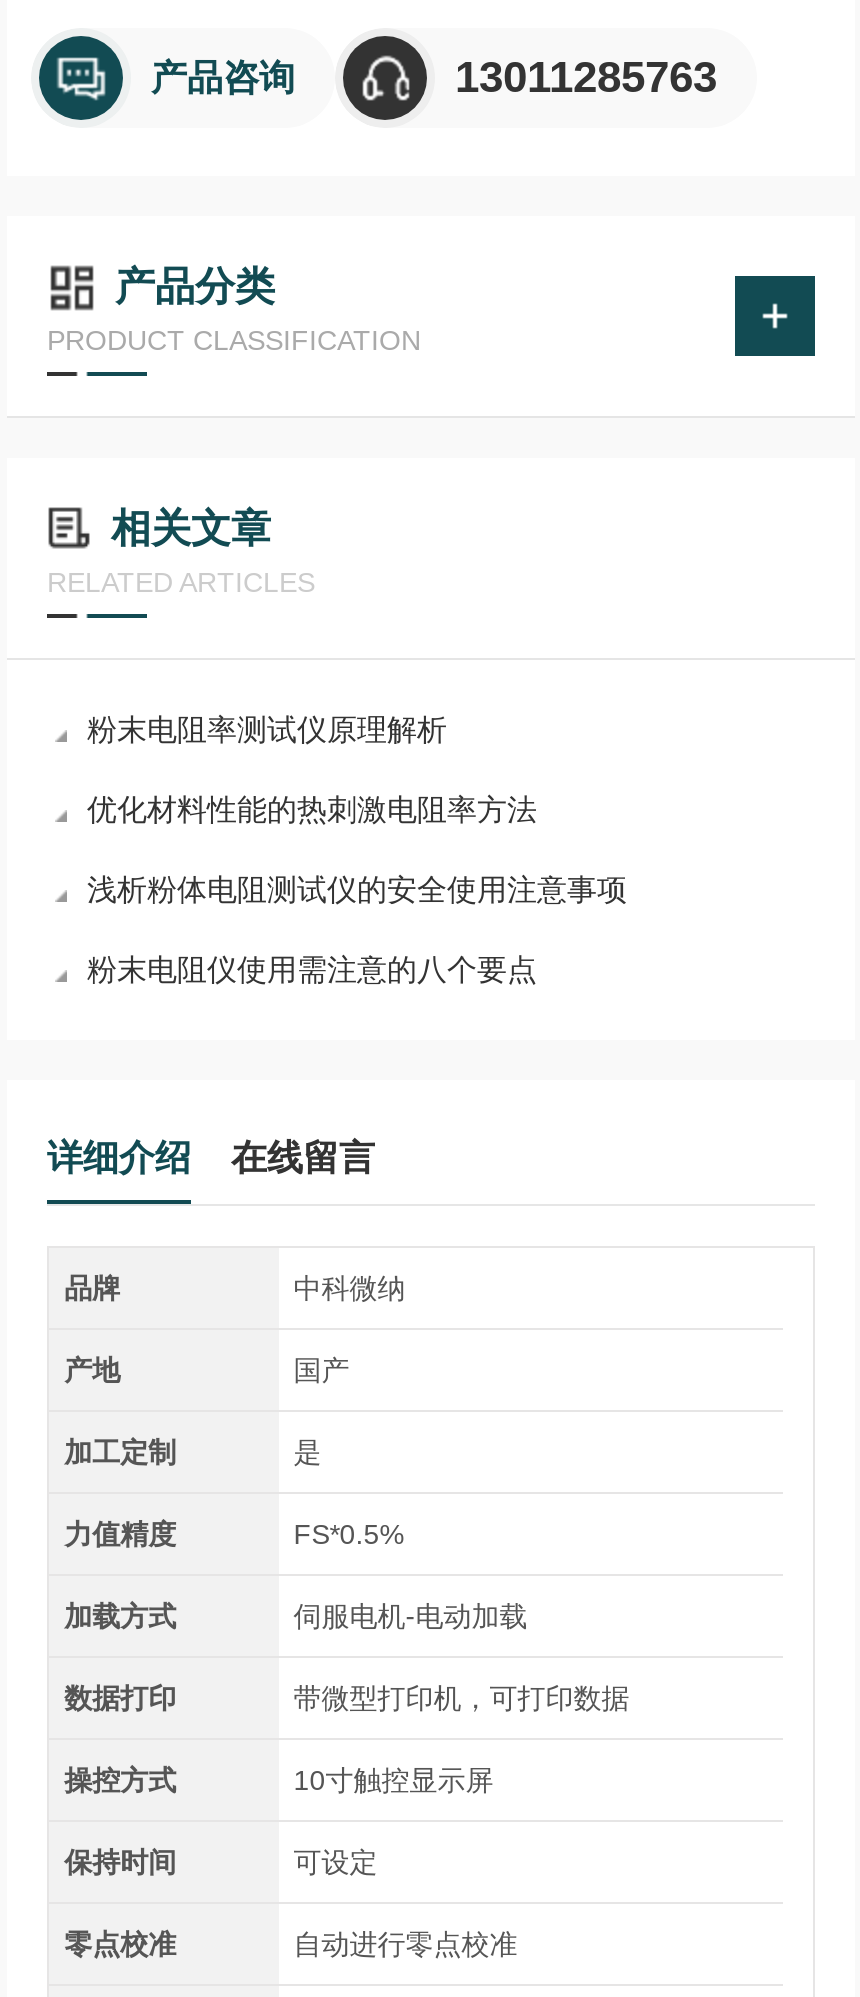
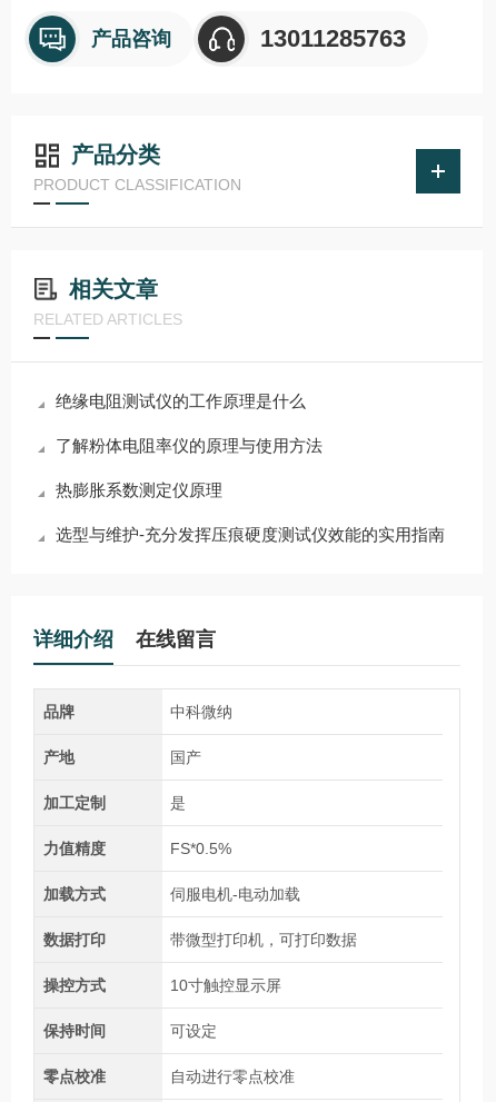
[87,712,447,746] 粉末电阻率测试仪原理解析 -> [56,391,306,410] 绝缘电阻测试仪的工作原理是什么
[87,792,537,826] 优化材料性能的热刺激电阻率方法 -> [56,436,323,455] 了解粉体电阻率仪的原理与使用方法
[87,872,627,906] 浅析粉体电阻测试仪的安全使用注意事项 -> [56,480,222,499] 热膨胀系数测定仪原理
[87,952,537,986] 粉末电阻仪使用需注意的八个要点 -> [56,525,445,544] 选型与维护-充分发挥压痕硬度测试仪效能的实用指南

